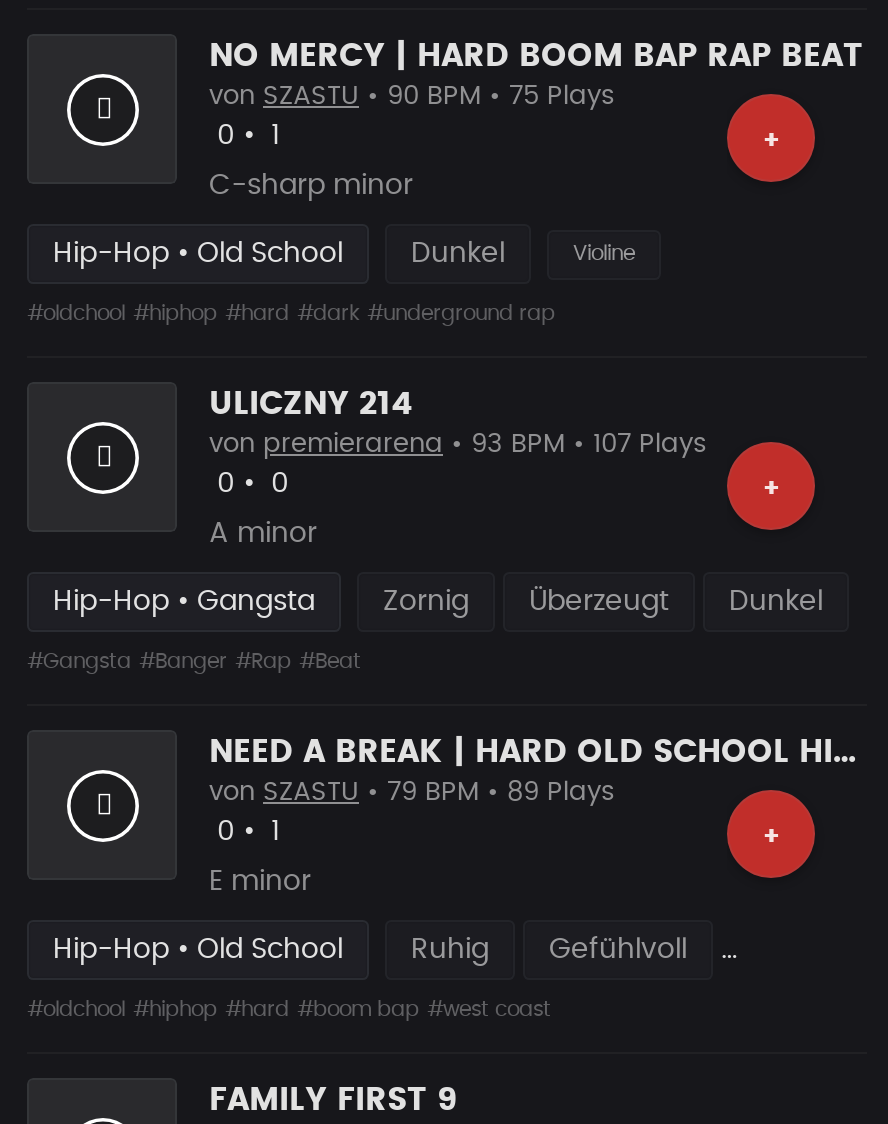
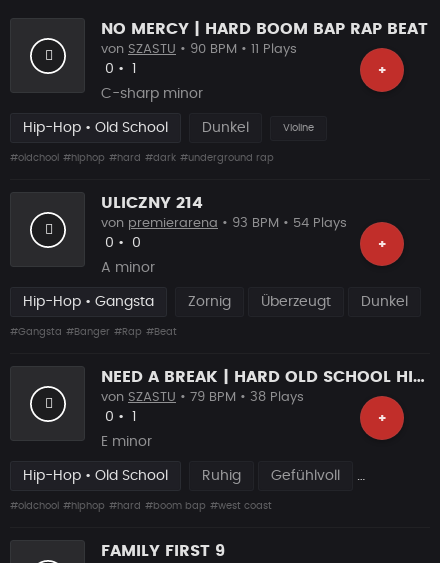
[209,84,615,110] von SZASTU • 90 BPM • 75 Plays -> [101,43,297,56] von SZASTU • 90 BPM • 11 Plays
[209,432,707,458] von premierarena • 93 BPM • 107 Plays -> [101,217,347,230] von premierarena • 93 BPM • 54 Plays
[209,780,615,806] von SZASTU • 79 BPM • 89 Plays -> [101,391,304,404] von SZASTU • 79 BPM • 38 Plays

